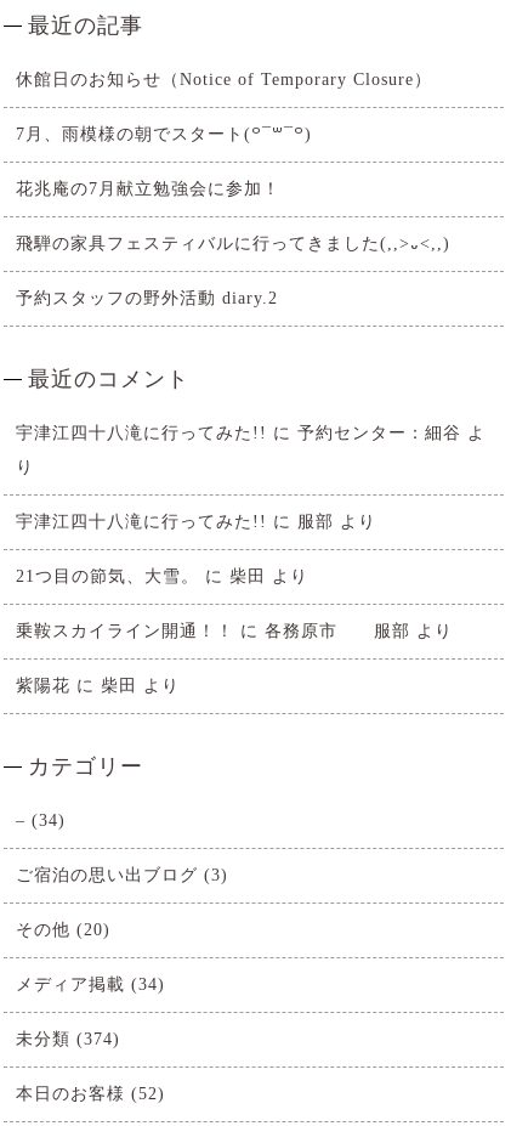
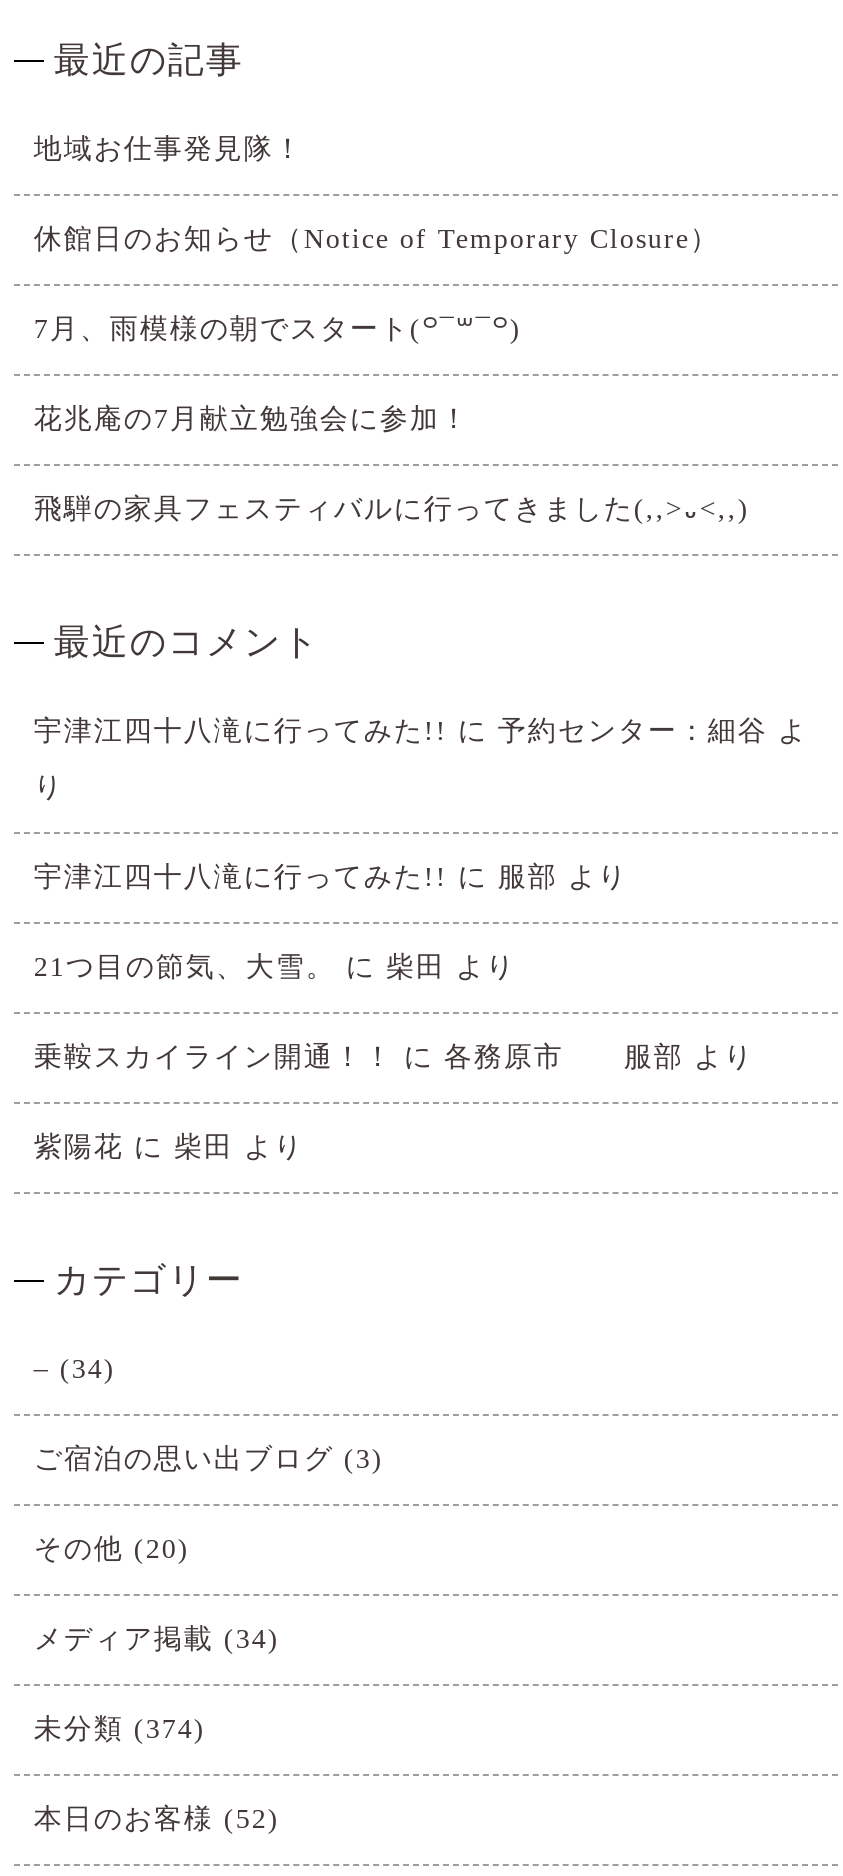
none -> [34,135,304,165] 地域お仕事発見隊！
moved [16,71,450,253] -> [34,225,750,525]: 休館日のお知らせ（Notice of Temporary Closure） | 花兆庵の7月献立勉強会に参加！ | 飛騨の家具フェスティバルに行ってきました(,,>᎑<,,)
[16,290,278,308] 予約スタッフの野外活動 diary.2 -> none

